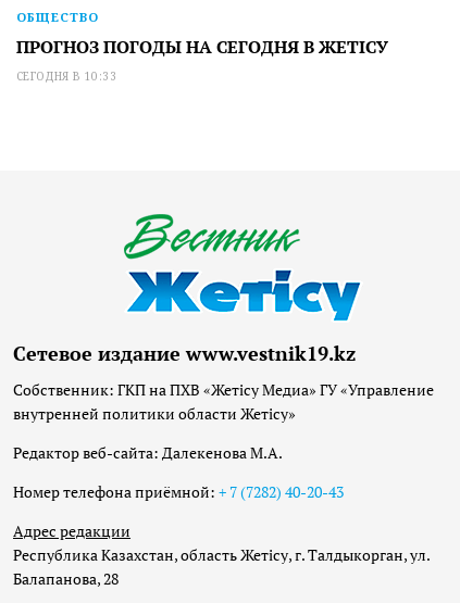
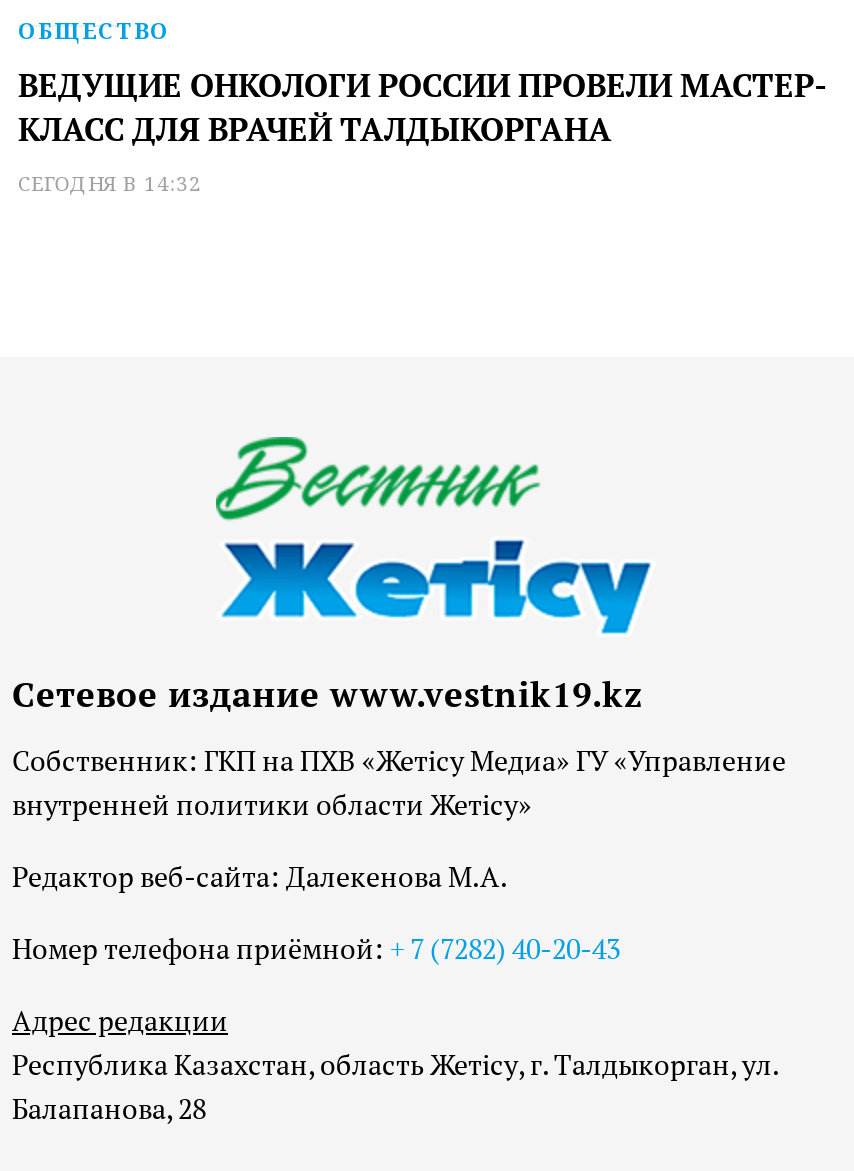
[16,35,388,84] ПРОГНОЗ ПОГОДЫ НА СЕГОДНЯ В ЖЕТІСУ | СЕГОДНЯ В 10:33 -> [18,63,828,197] ВЕДУЩИЕ ОНКОЛОГИ РОССИИ ПРОВЕЛИ МАСТЕР- | КЛАСС ДЛЯ ВРАЧЕЙ ТАЛДЫКОРГАНА | СЕГОДНЯ В 14:32

